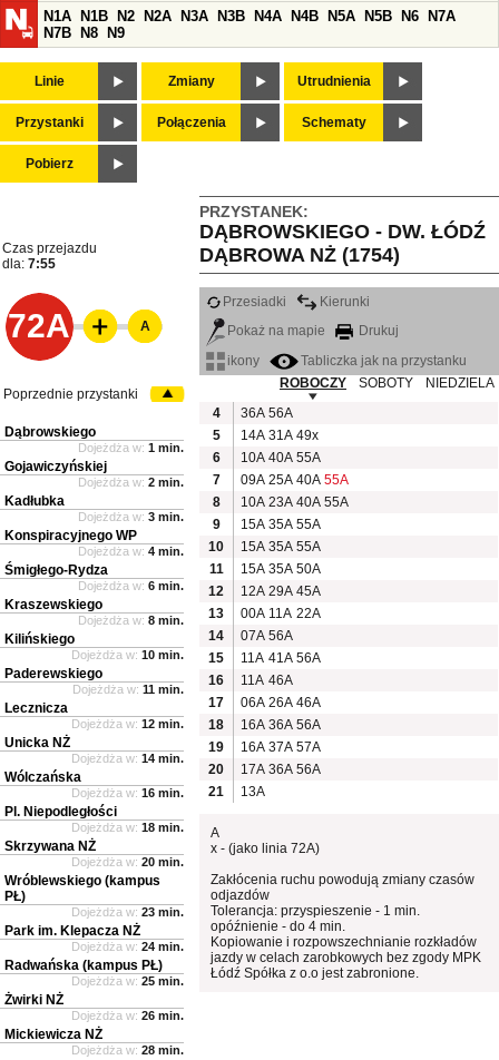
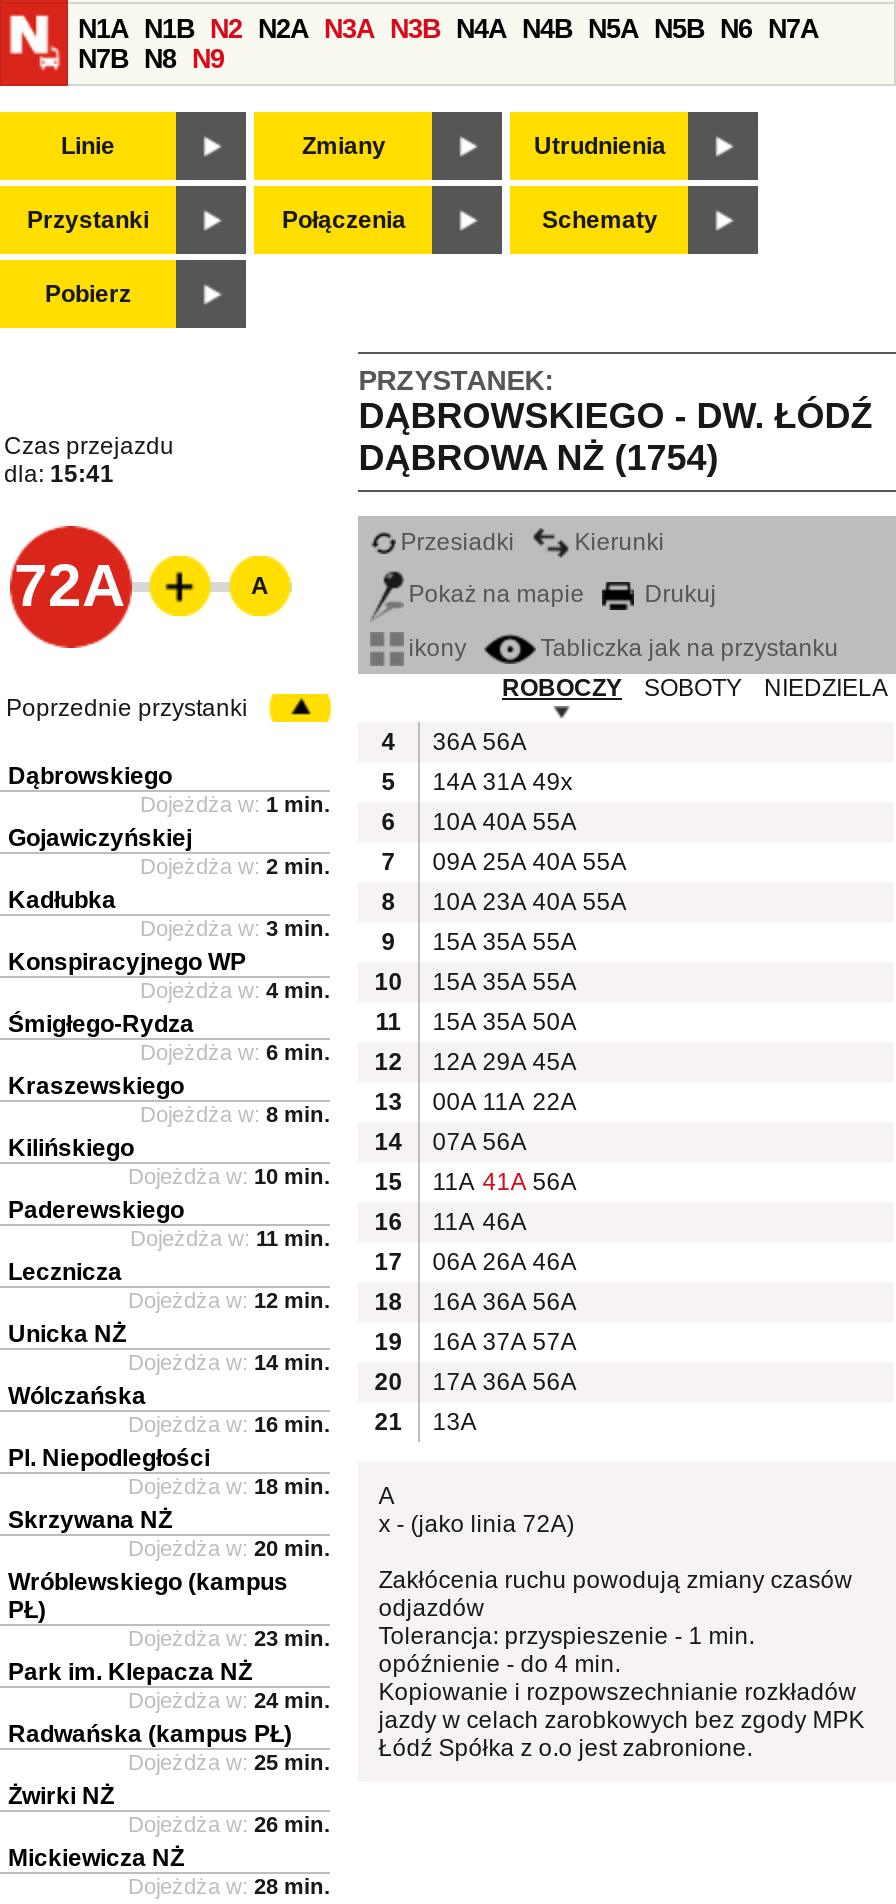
[2,256,56,272] dla: 7:55 -> [4,460,114,488] dla: 15:41

